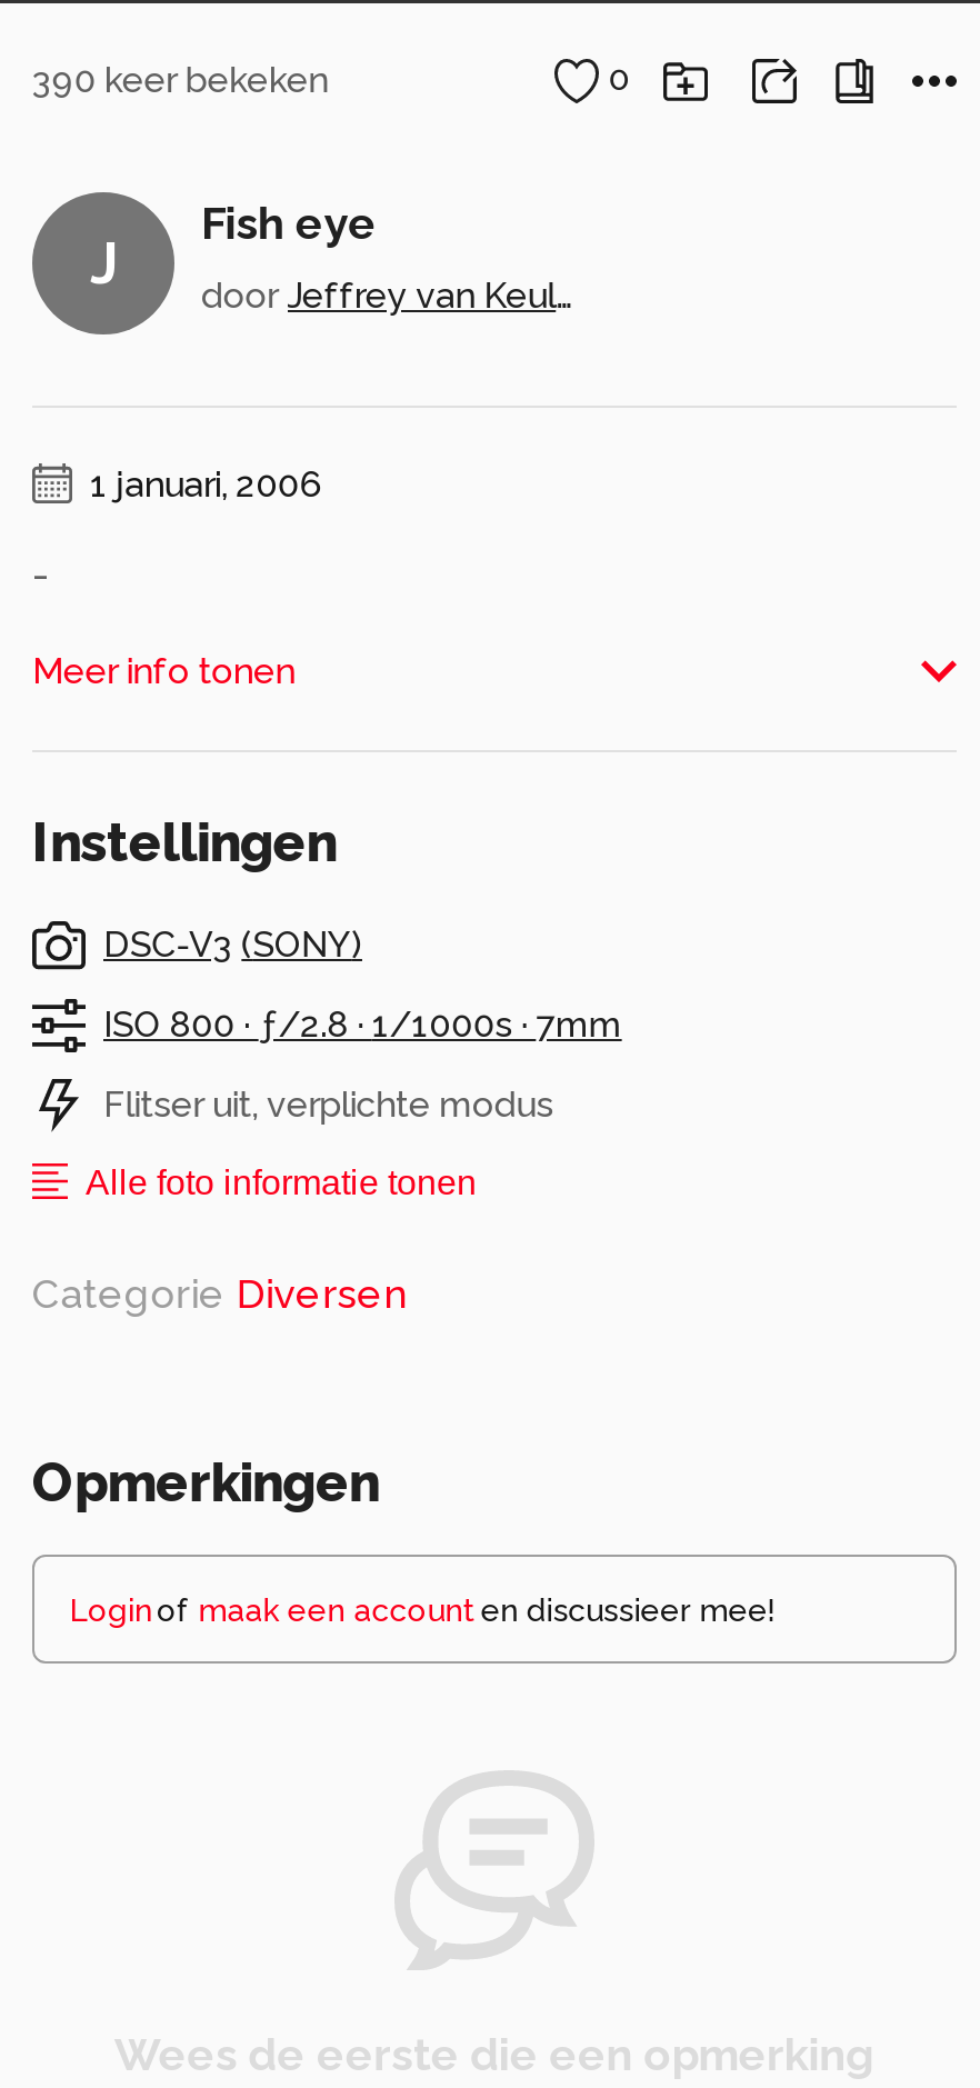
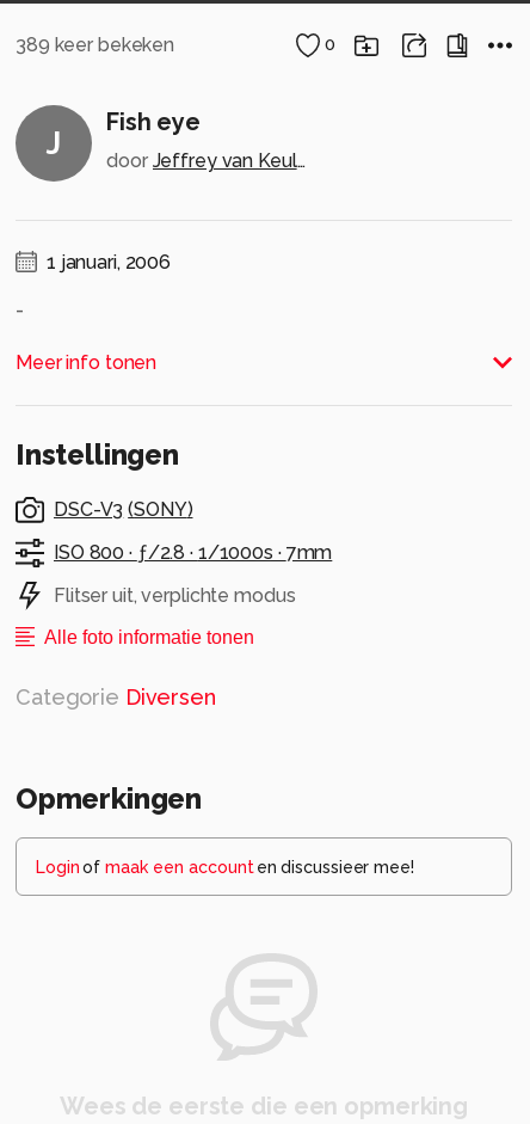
[32,58,328,100] 390 keer bekeken -> [16,33,174,56] 389 keer bekeken

